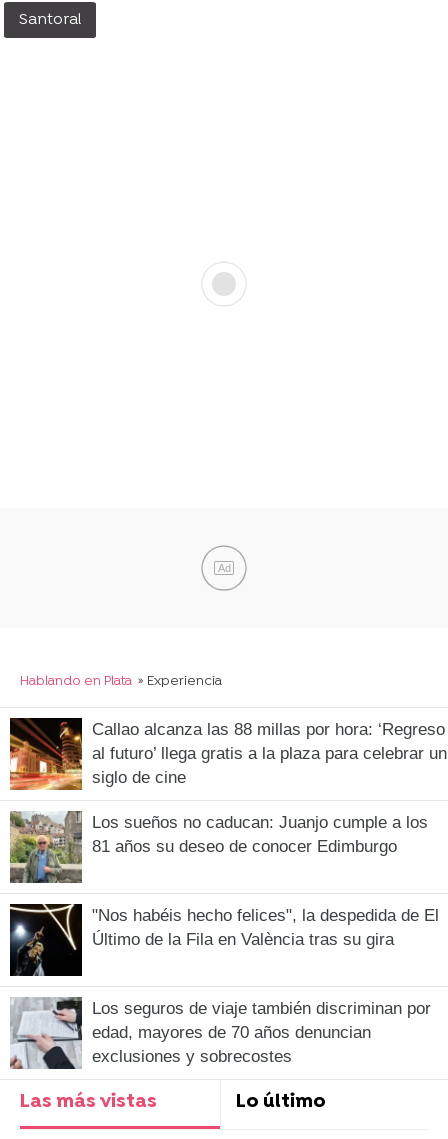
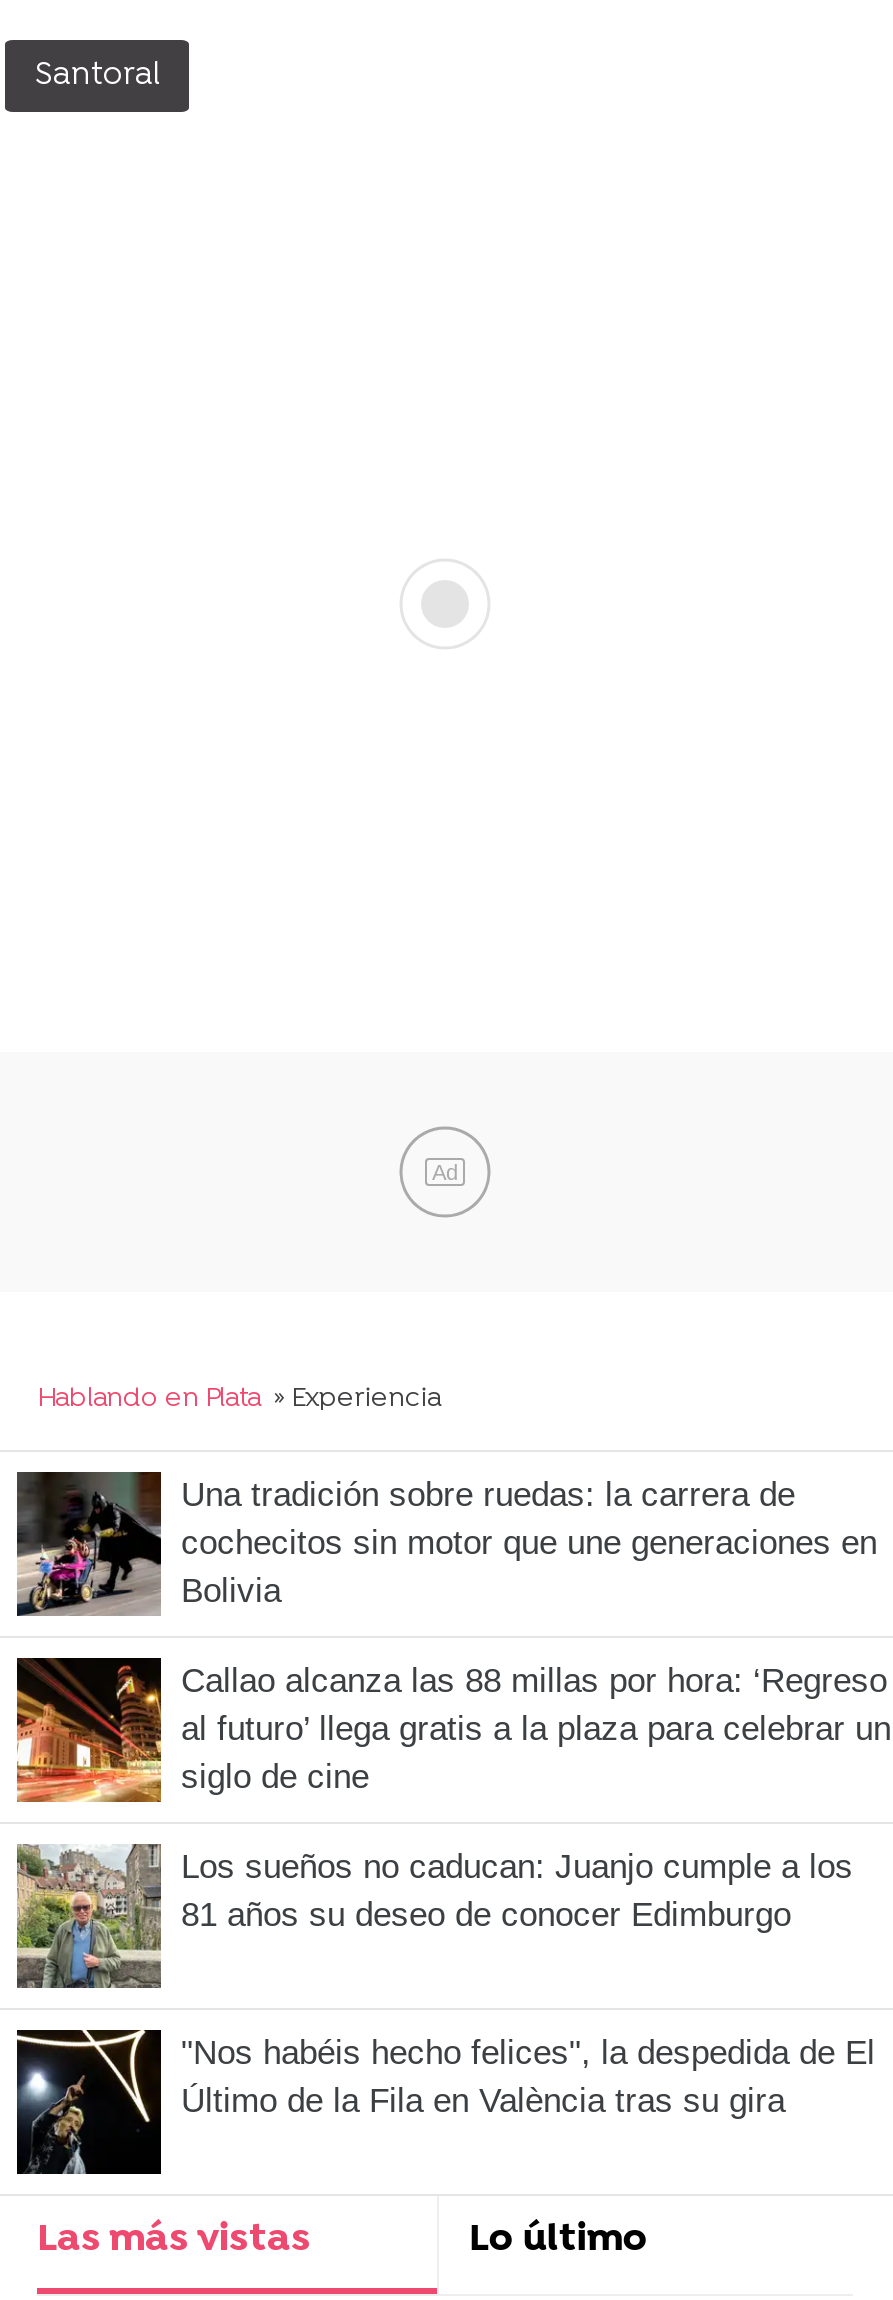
none -> [15,1470,877,1618] [image] | Una tradición sobre ruedas: la carrera de | cochecitos sin motor que une generaciones en | Bolivia
moved [8,716,447,948] -> [13,1654,891,2119]: [image] | Callao alcanza las 88 millas por hora: ‘Regreso | al futuro’ llega gratis a la plaza para celebrar un | siglo de cine | Los sueños no caducan: Juanjo cumple a los | 81 años su deseo de conocer Edimburgo | "Nos habéis hecho felices", la despedida de El | Último de la Fila en València tras su gira
[9,996,431,1070] [image] | Los seguros de viaje también discriminan por | edad, mayores de 70 años denuncian | exclusiones y sobrecostes -> none

